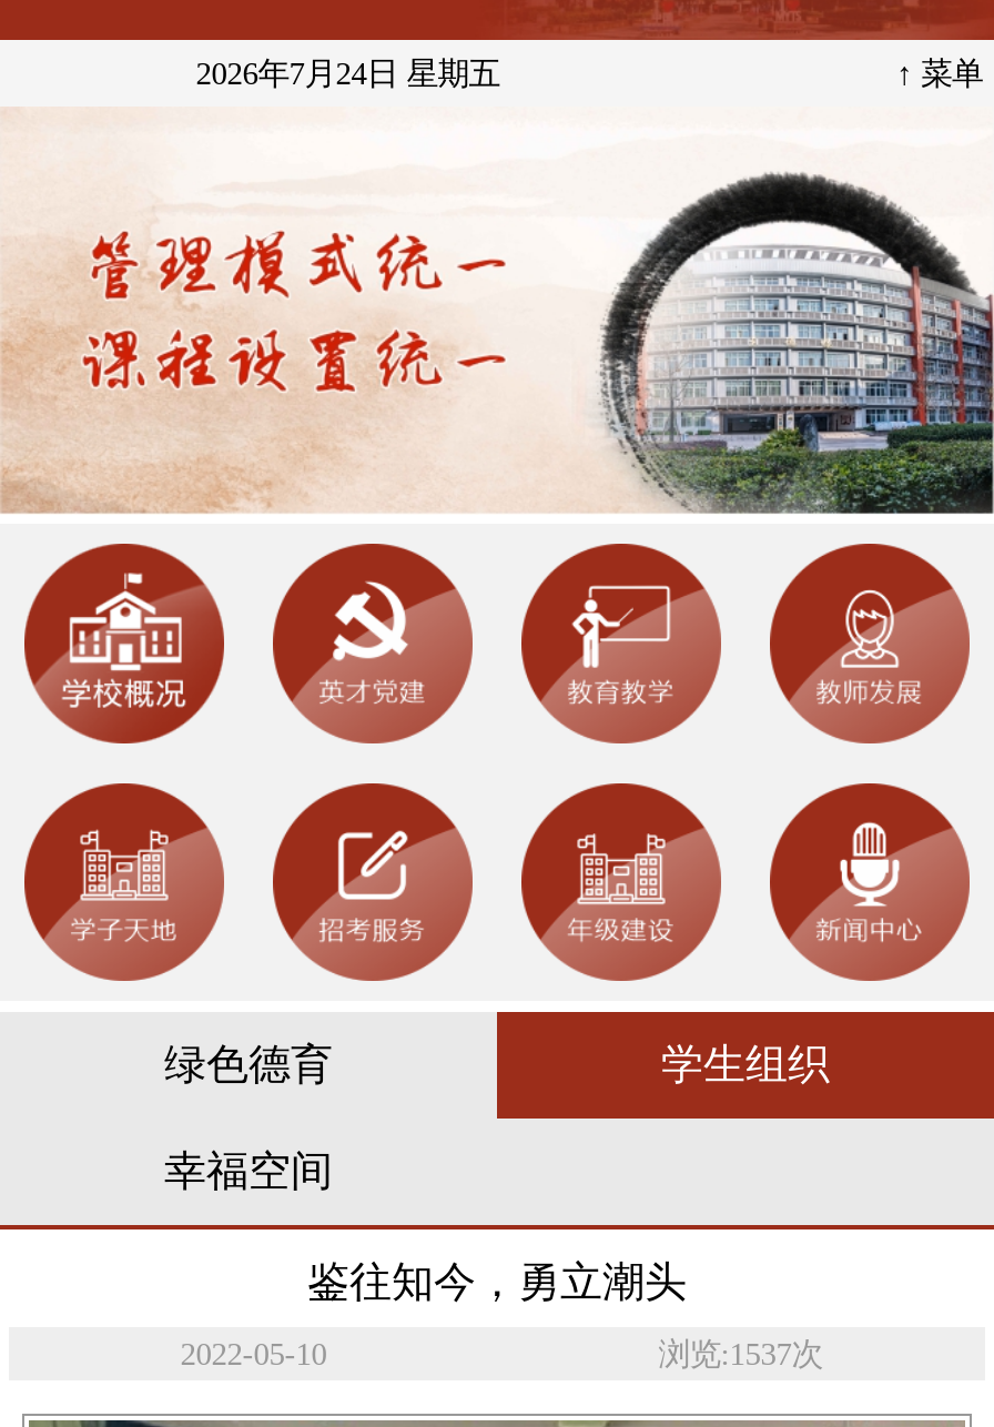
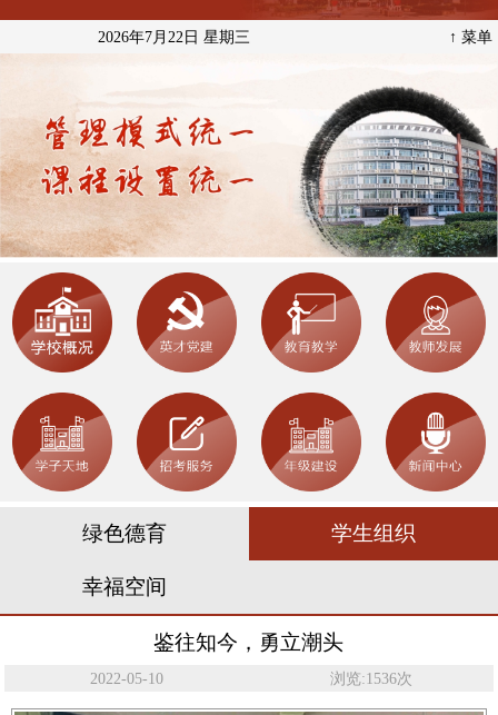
[196,55,500,91] 2026年7月24日 星期五 -> [98,28,250,46] 2026年7月22日 星期三
[658,1336,822,1372] 浏览:1537次 -> [330,670,412,687] 浏览:1536次

